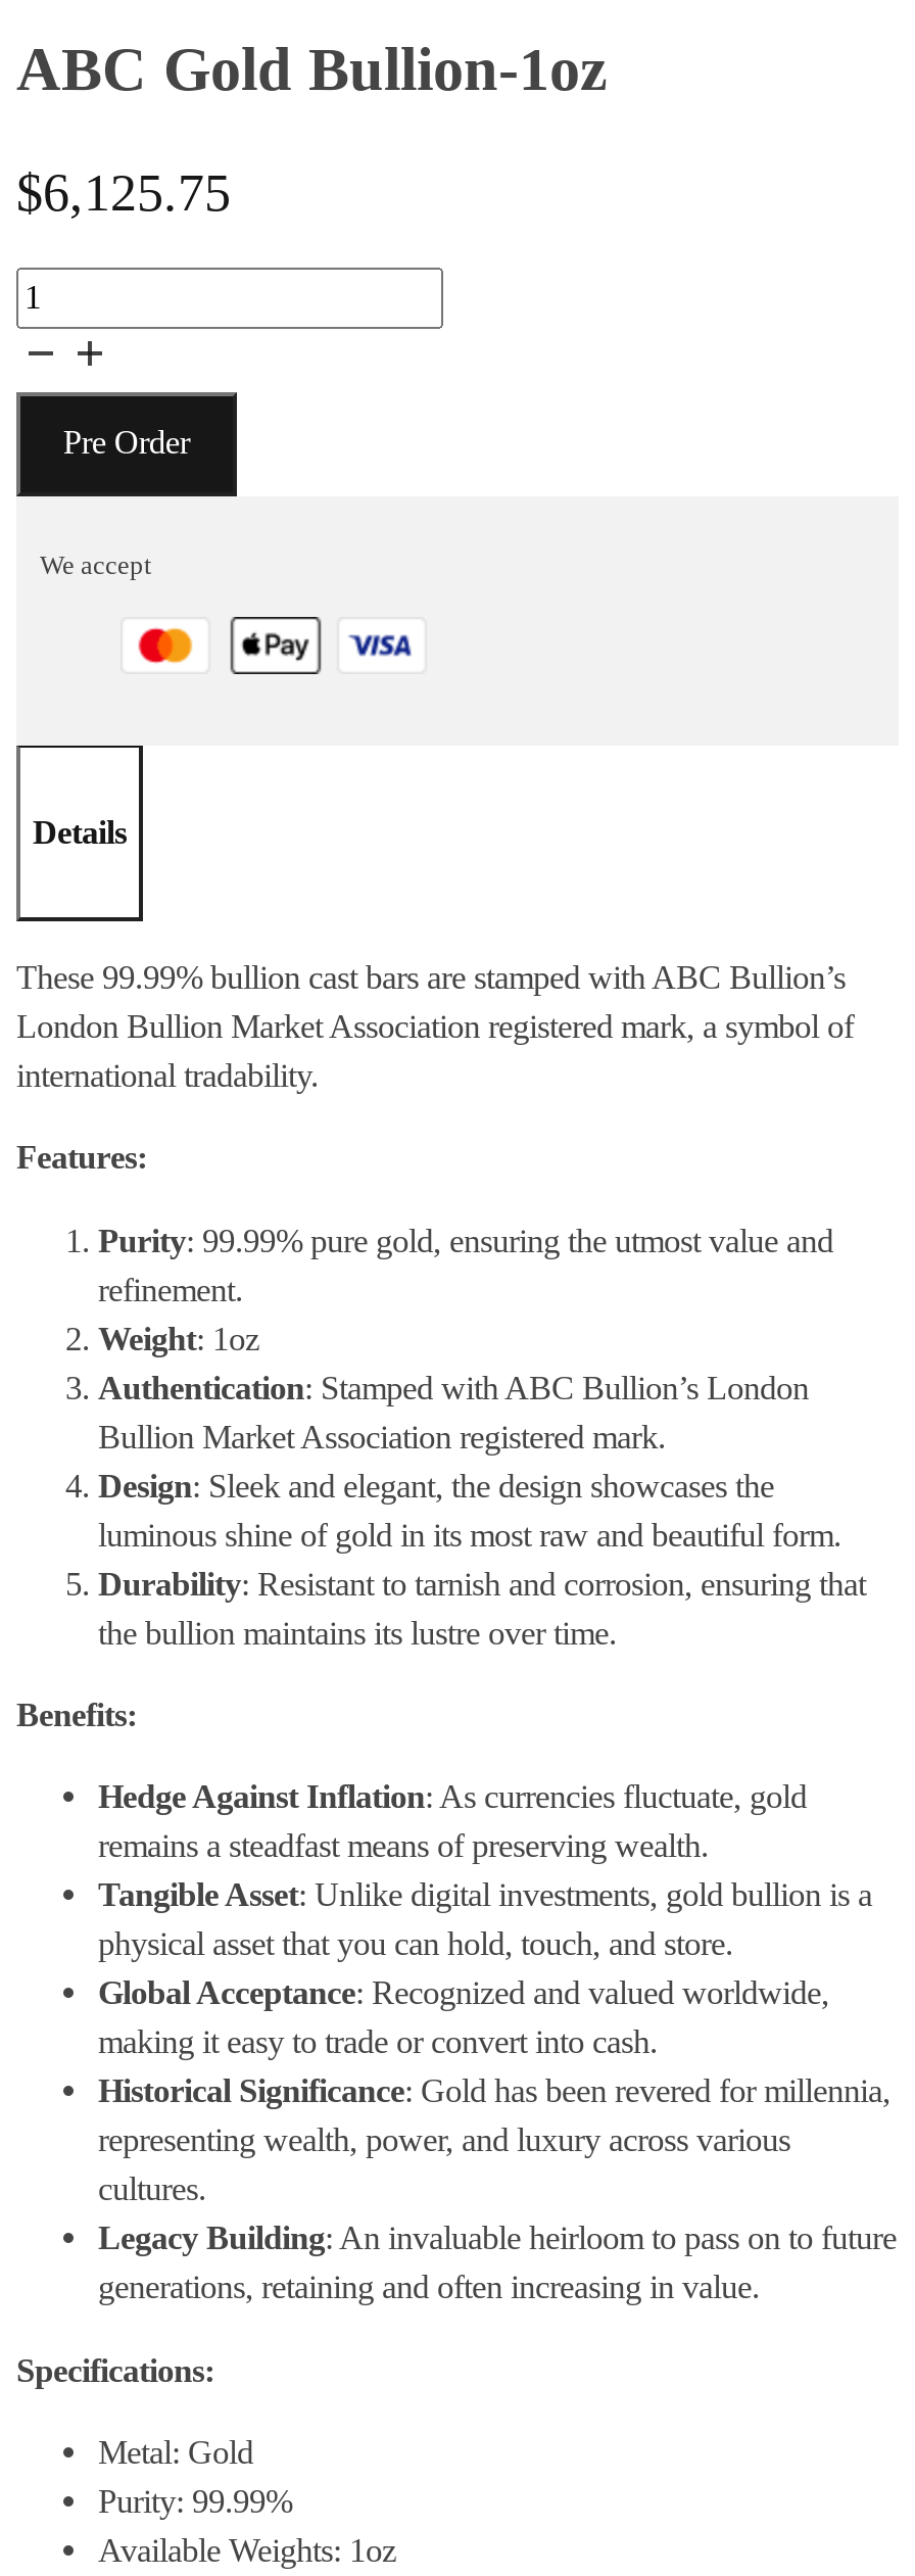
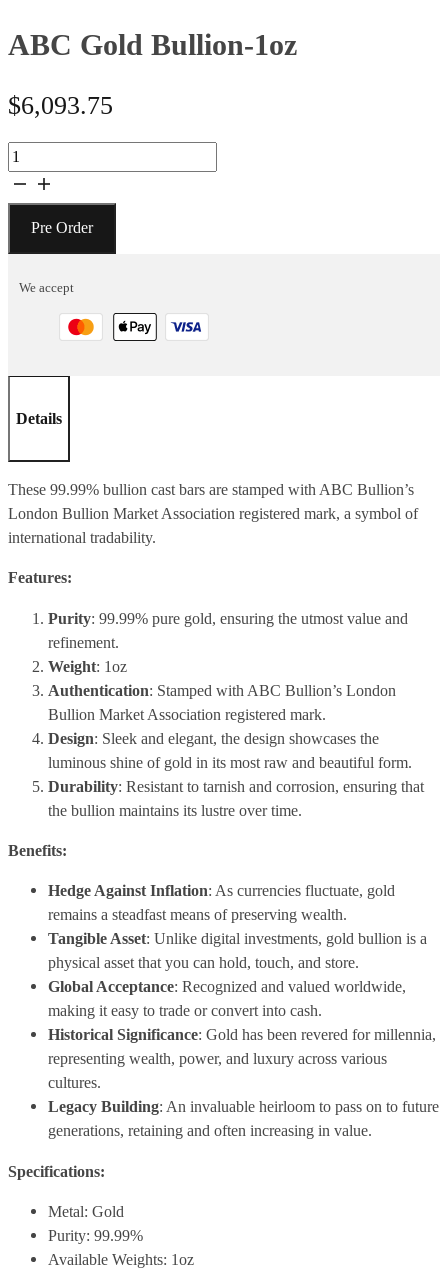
[16,164,231,224] $6,125.75 -> [8,91,113,120] $6,093.75

